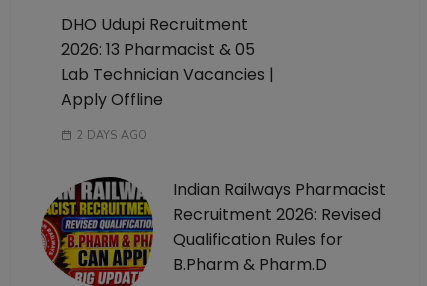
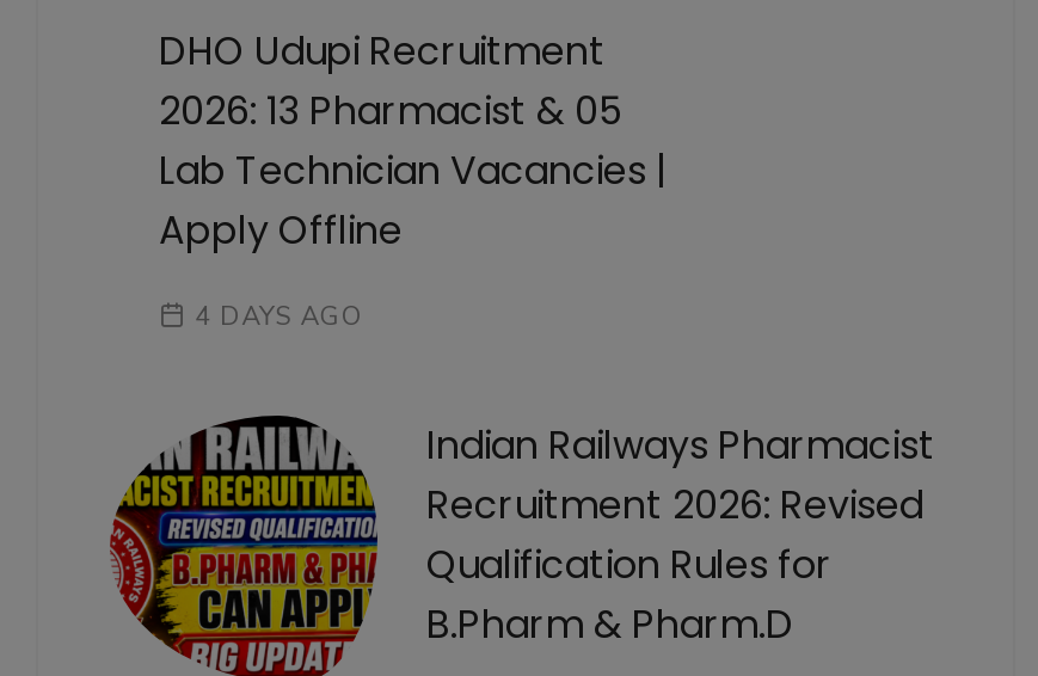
[77,128,147,143] 2 DAYS AGO -> [195,299,363,334] 4 DAYS AGO

